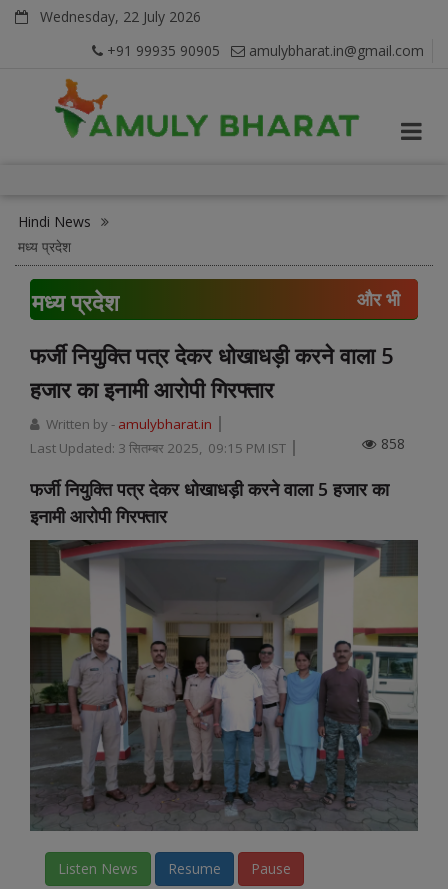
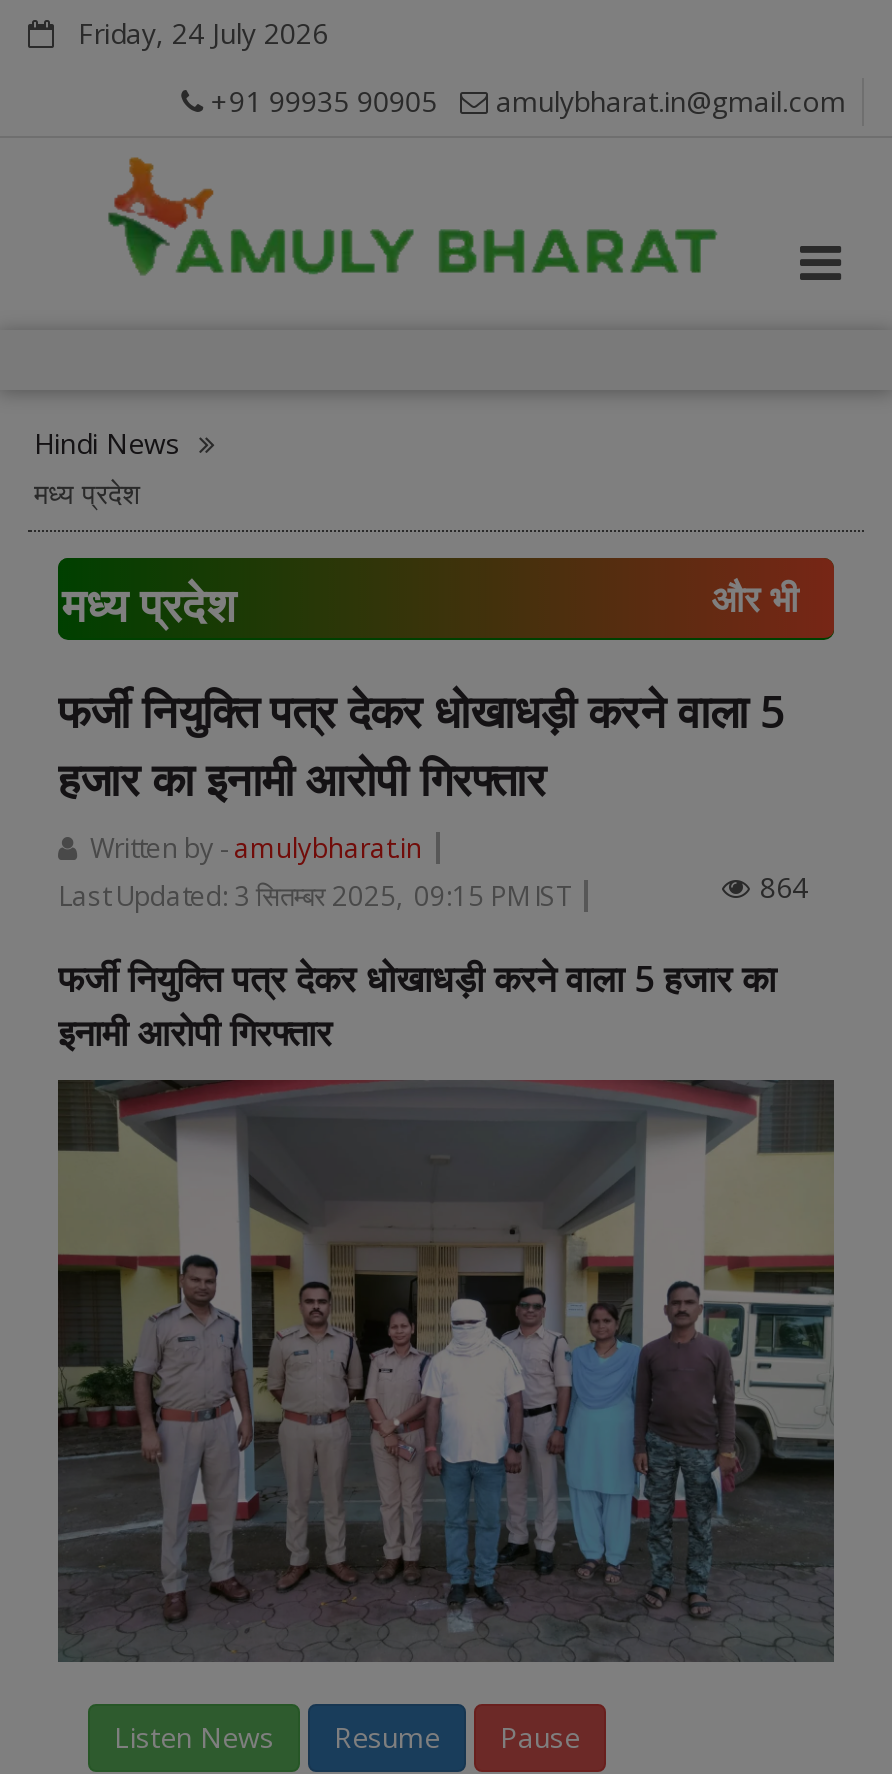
[28,7,201,26] Wednesday, 22 July 2026 -> [54,14,328,52] Friday, 24 July 2026
[381,434,405,453] 858 -> [760,868,808,906] 864

